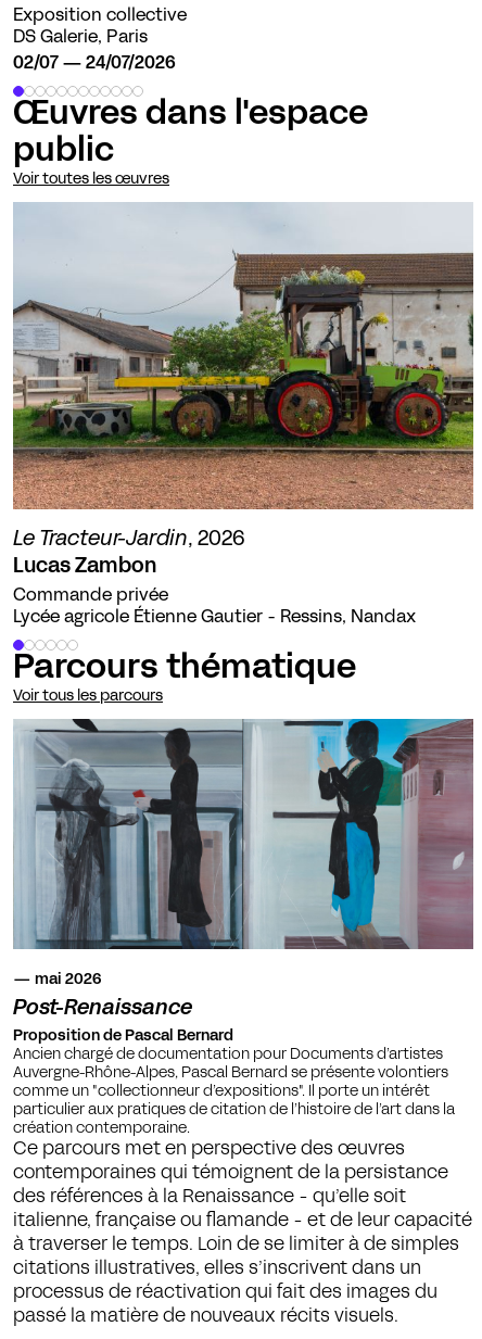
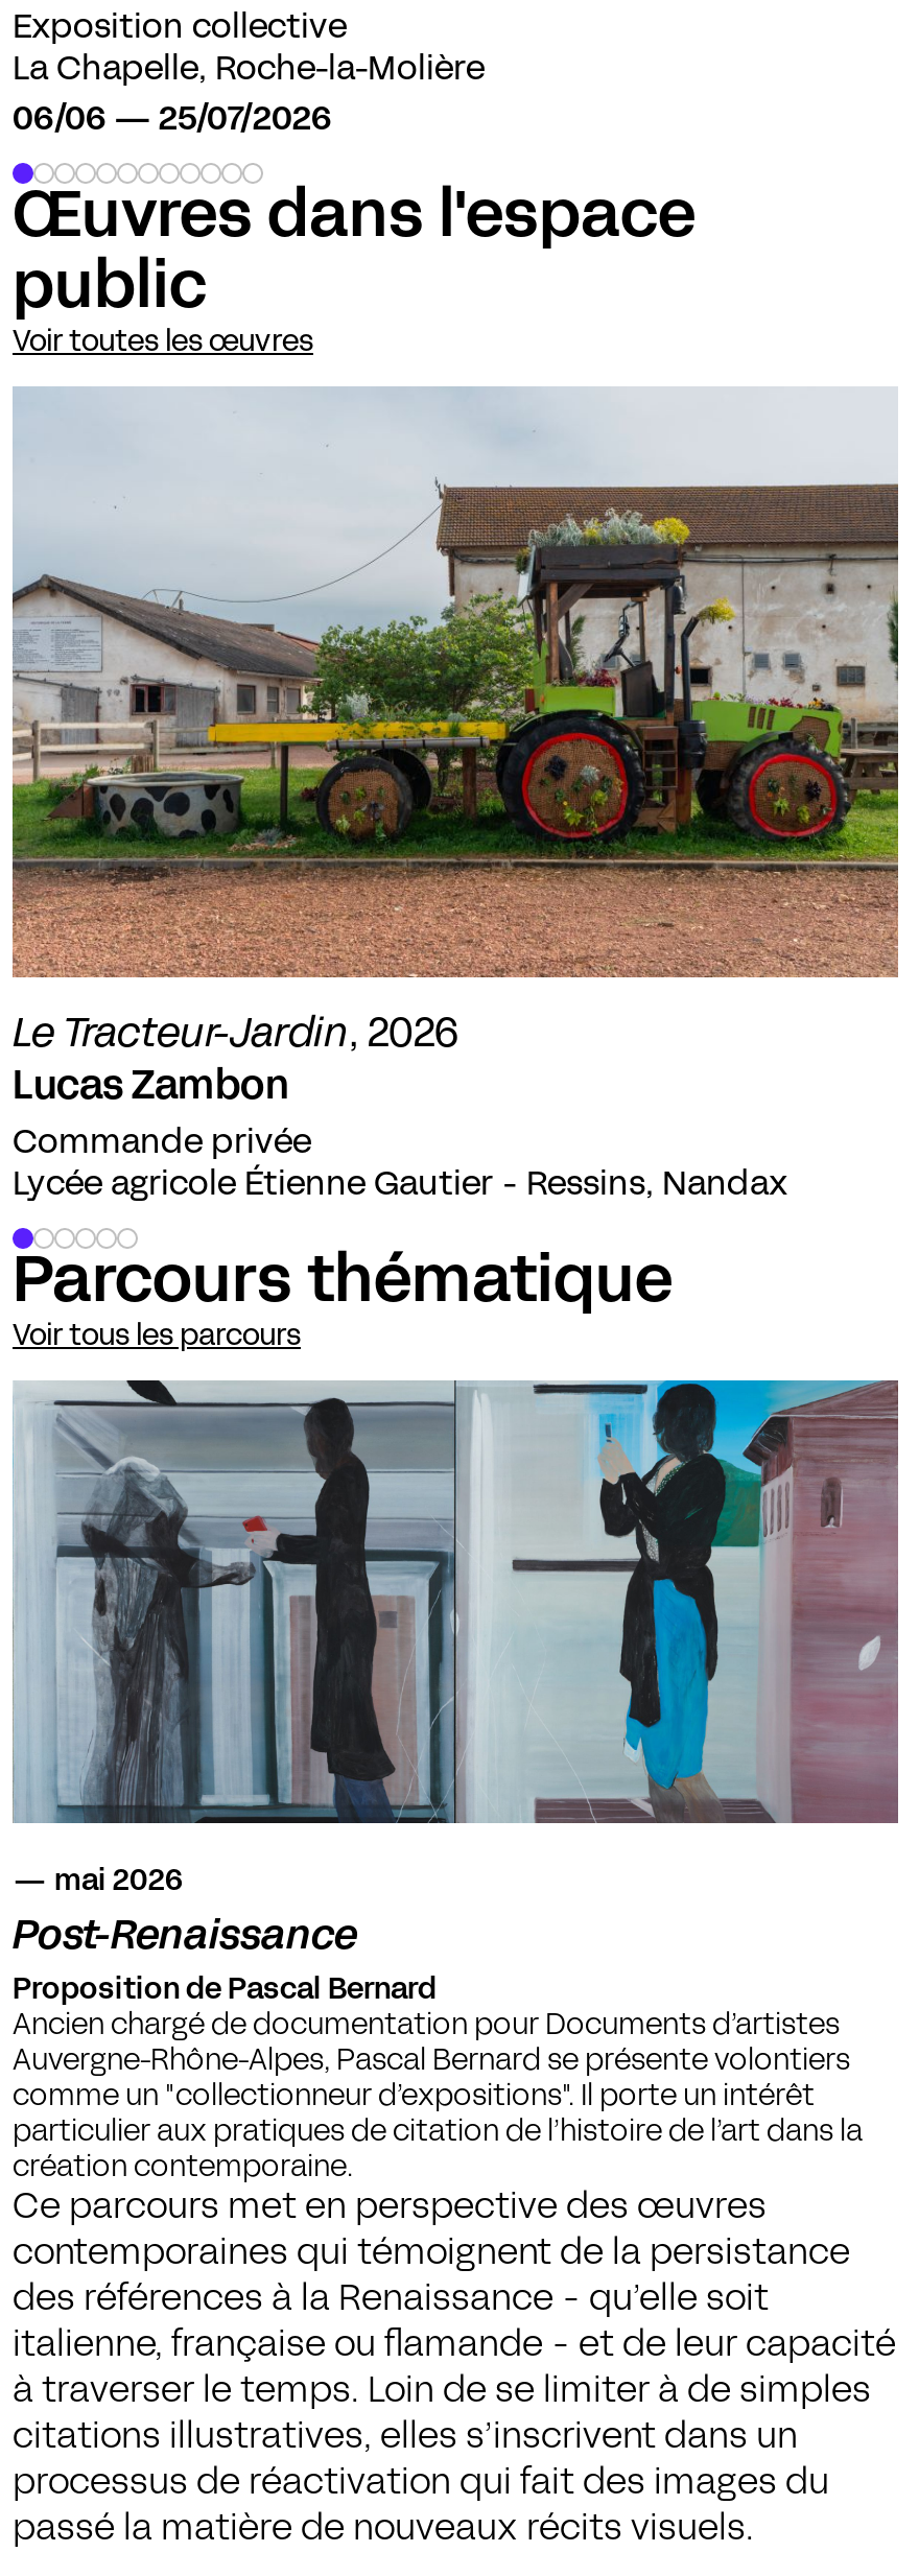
[13,31,148,46] DS Galerie, Paris -> [13,57,485,86] La Chapelle, Roche-la-Molière
[13,57,176,72] 02/07 — 24/07/2026 -> [13,107,332,136] 06/06 — 25/07/2026

